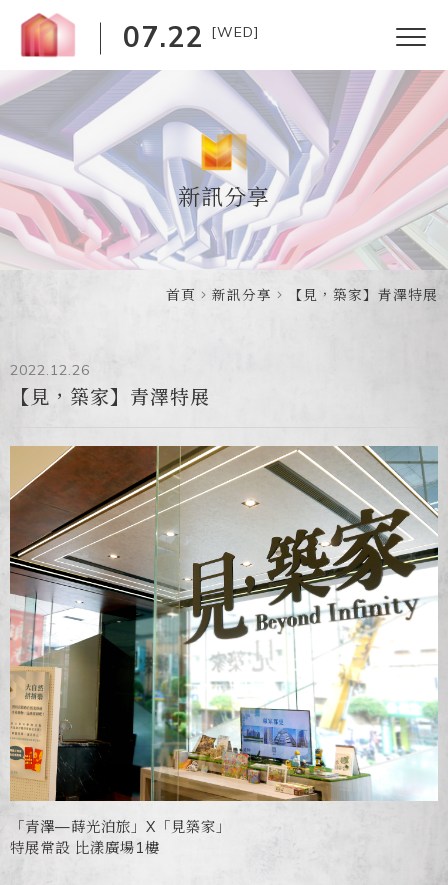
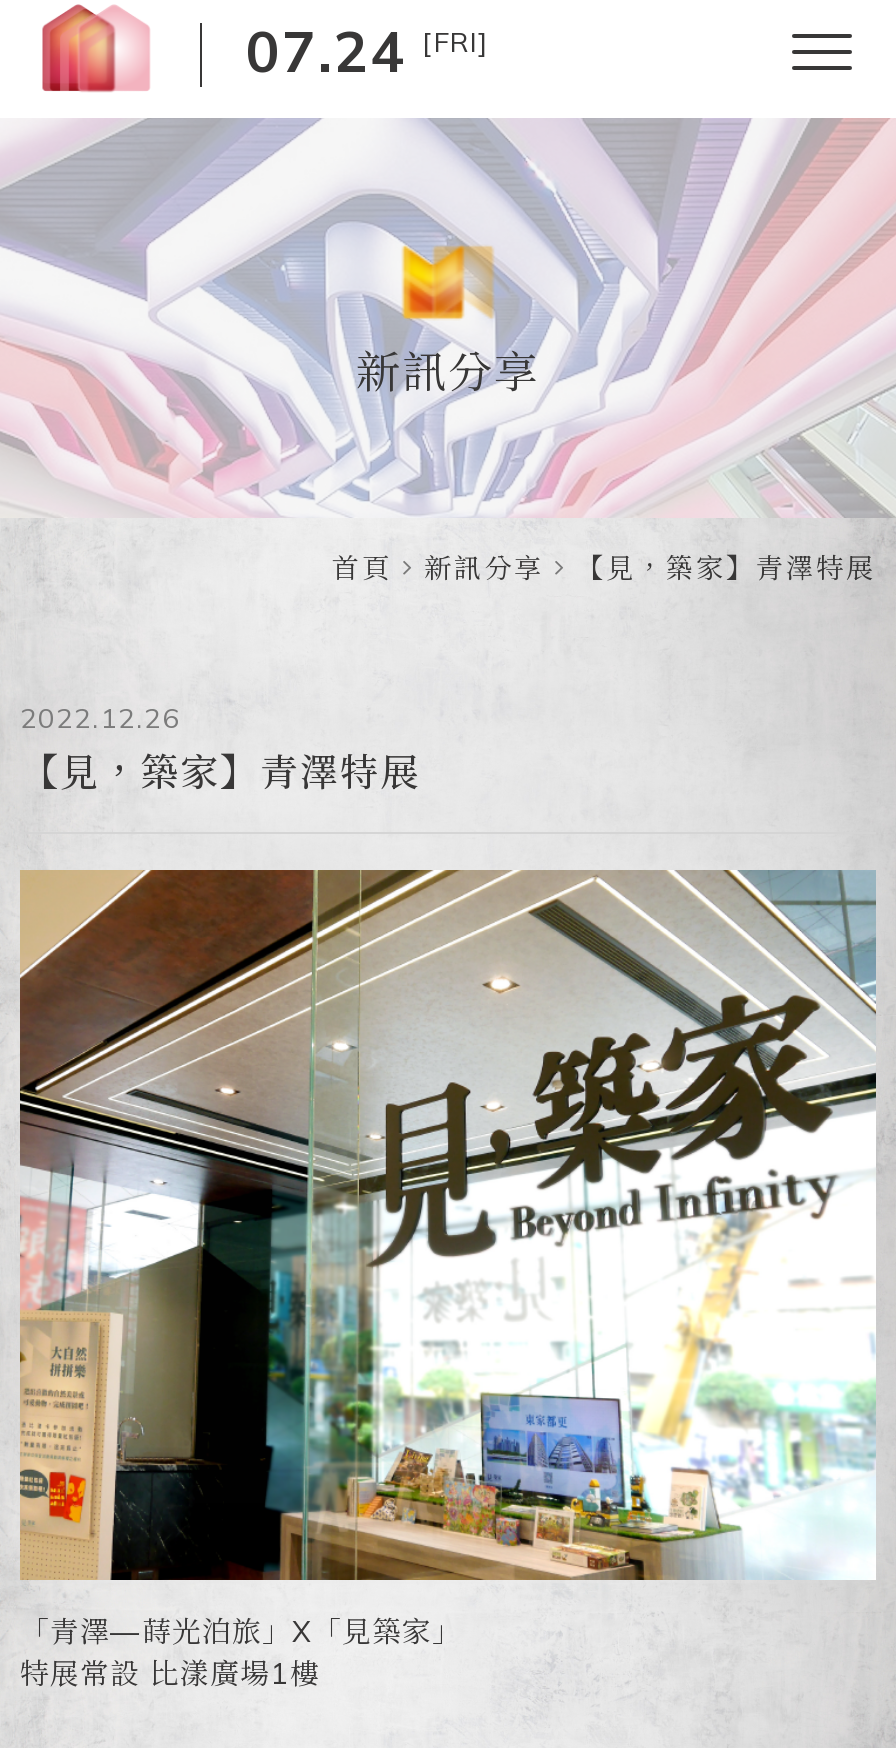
[123,19,259,54] 07.22 [WED] -> [246,16,488,86] 07.24 [FRI]

